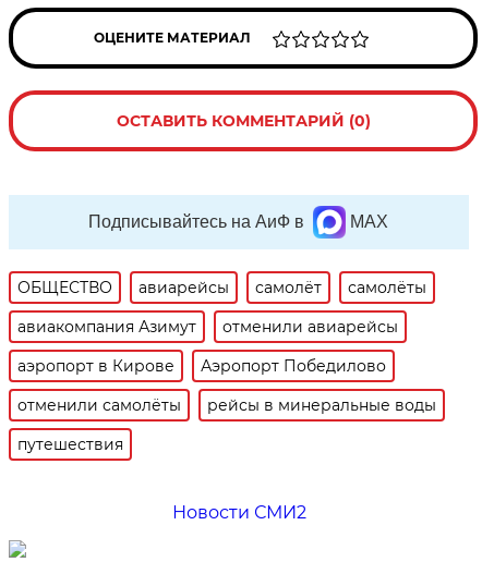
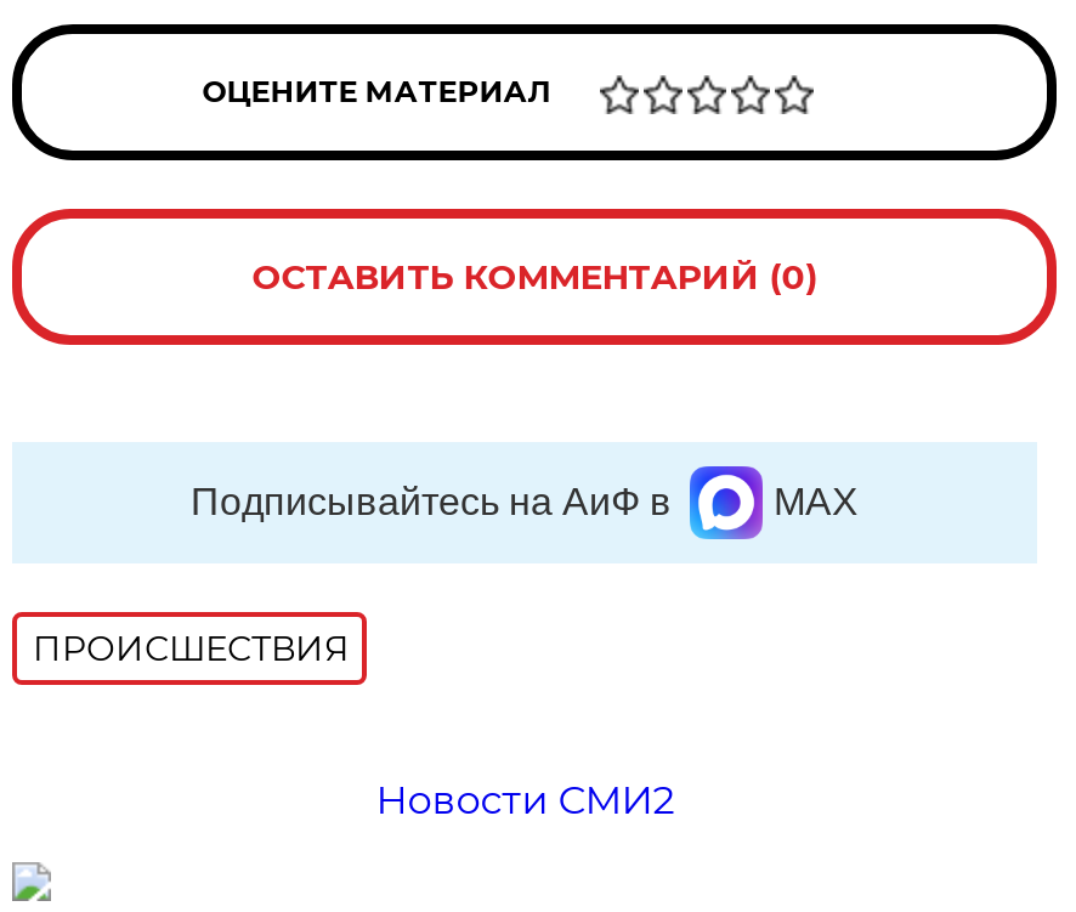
[18,278,437,454] ОБЩЕСТВО | авиарейсы | самолёт | самолёты | авиакомпания Азимут | отменили авиарейсы | аэропорт в Кирове | Аэропорт Победилово | отменили самолёты | рейсы в минеральные воды | путешествия -> [33,626,348,670] ПРОИСШЕСТВИЯ

